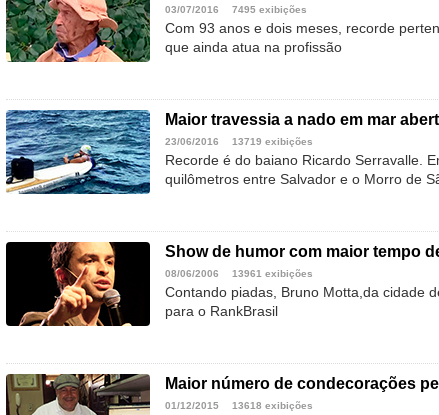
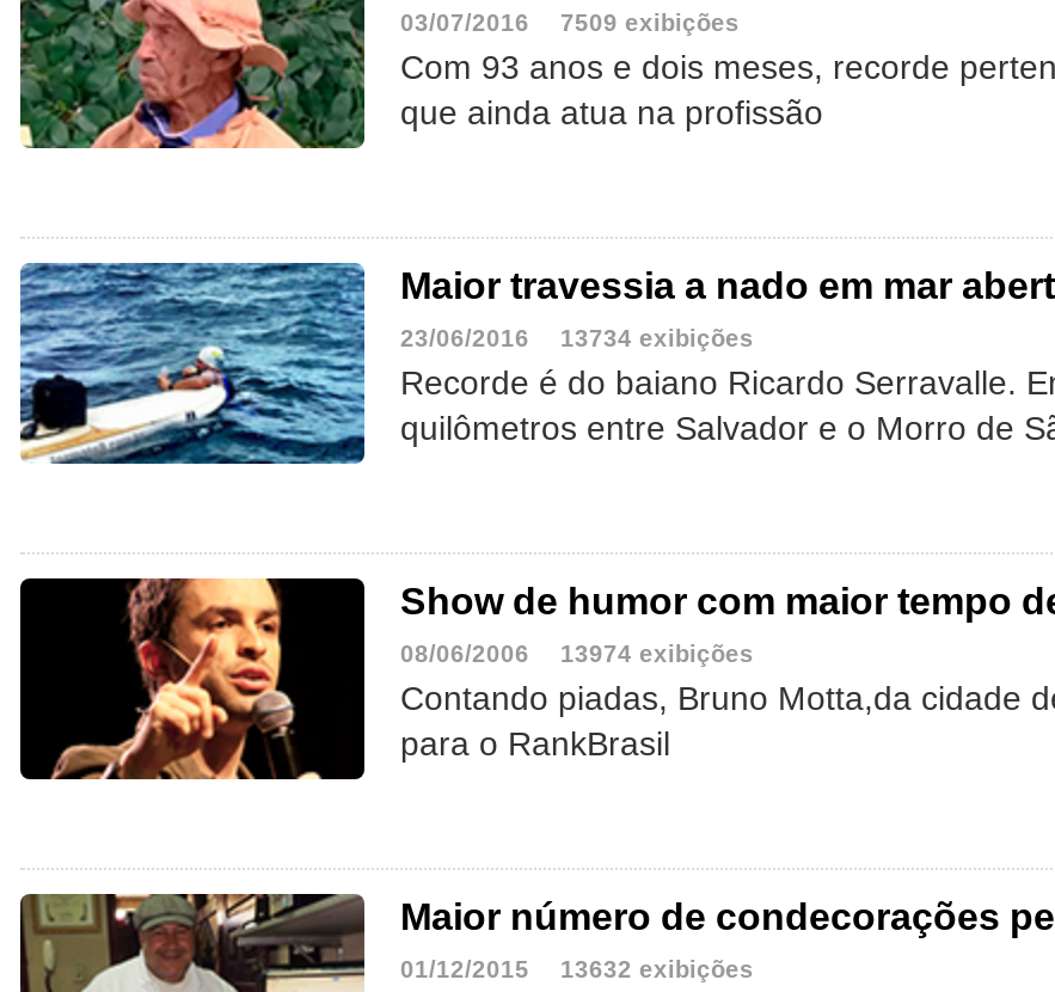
[165,4,307,15] 03/07/2016 7495 exibições -> [400,11,740,37] 03/07/2016 7509 exibições
[165,136,313,147] 23/06/2016 13719 exibições -> [400,326,754,352] 23/06/2016 13734 exibições
[165,268,313,279] 08/06/2006 13961 exibições -> [400,642,754,668] 08/06/2006 13974 exibições
[165,400,313,411] 01/12/2015 13618 exibições -> [400,957,754,983] 01/12/2015 13632 exibições

